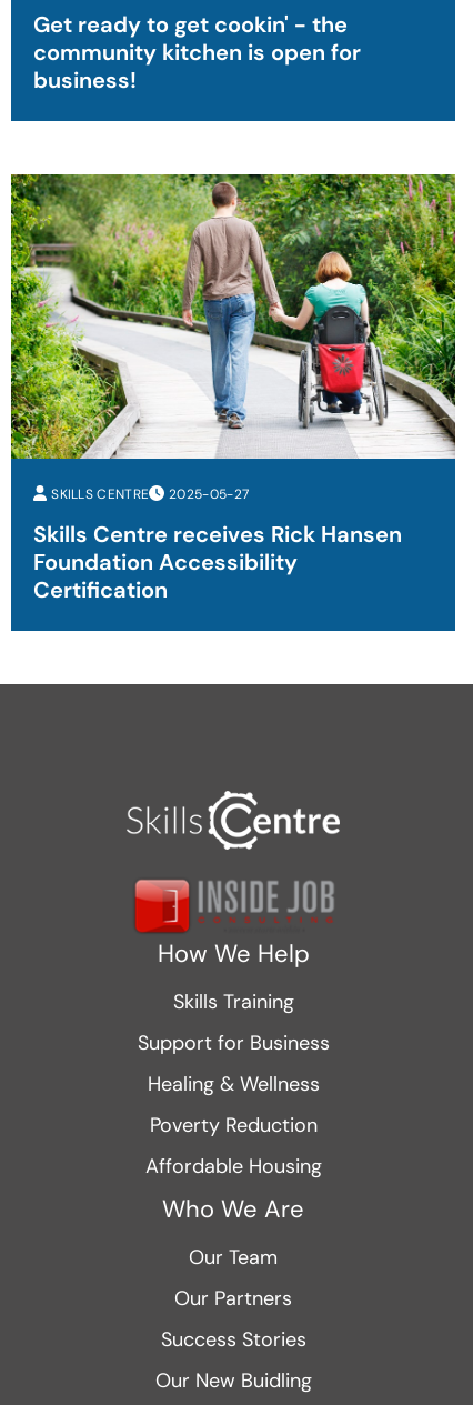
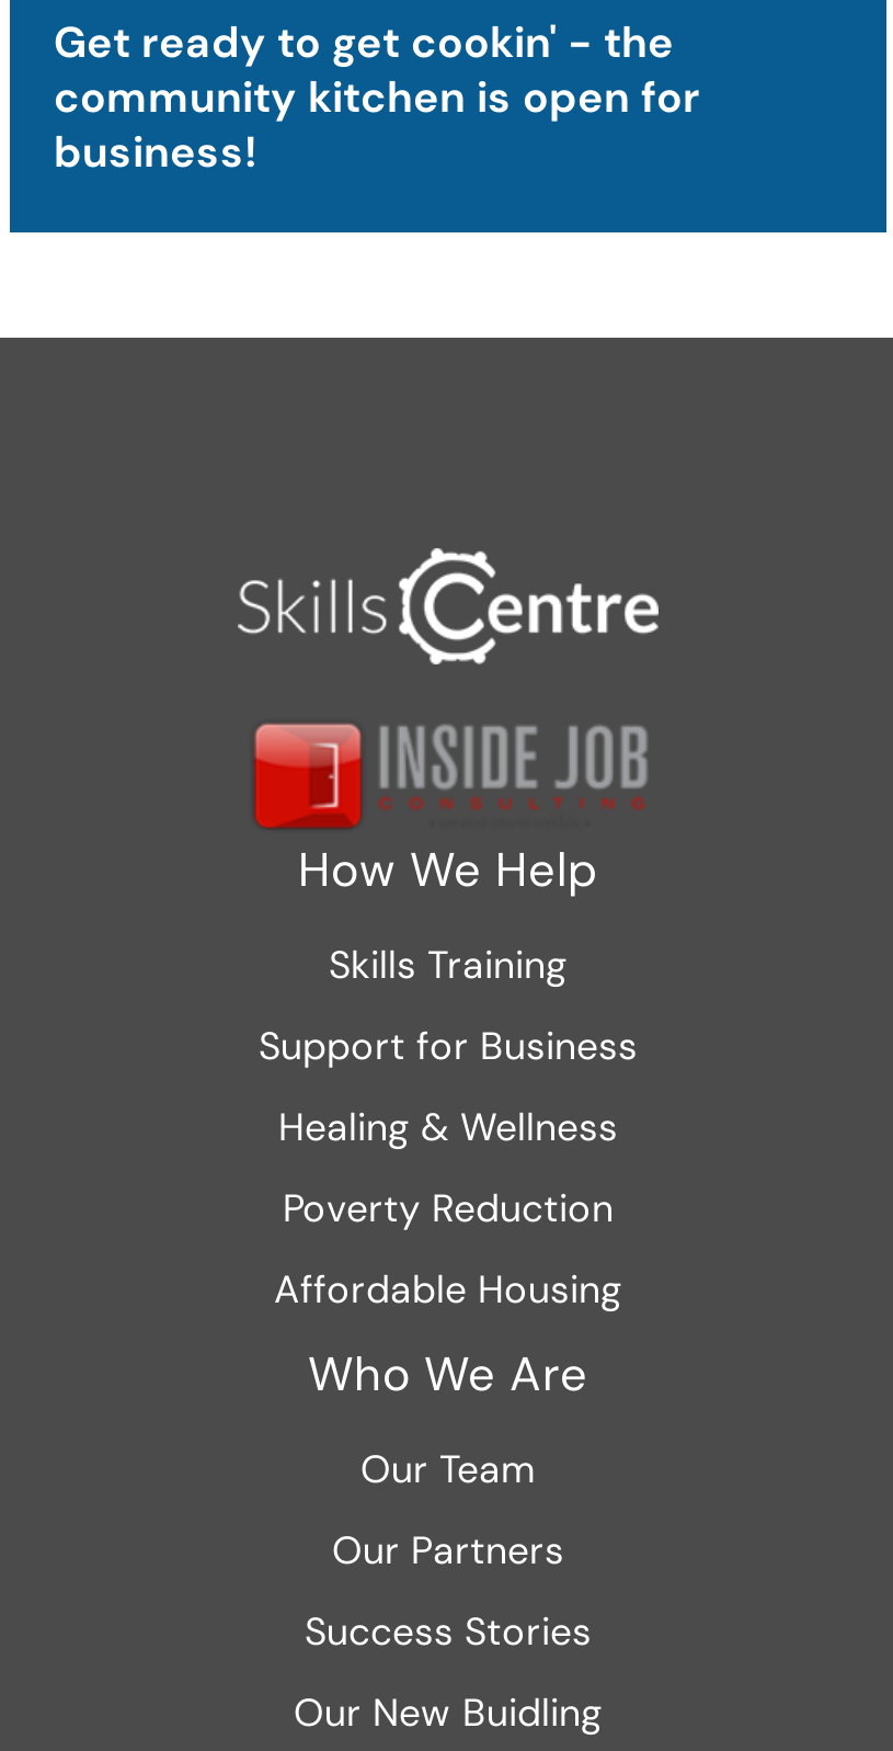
[10,173,456,604] [image] | SKILLS CENTRE | 2025-05-27 | Skills Centre receives Rick Hansen | Foundation Accessibility | Certification -> none

